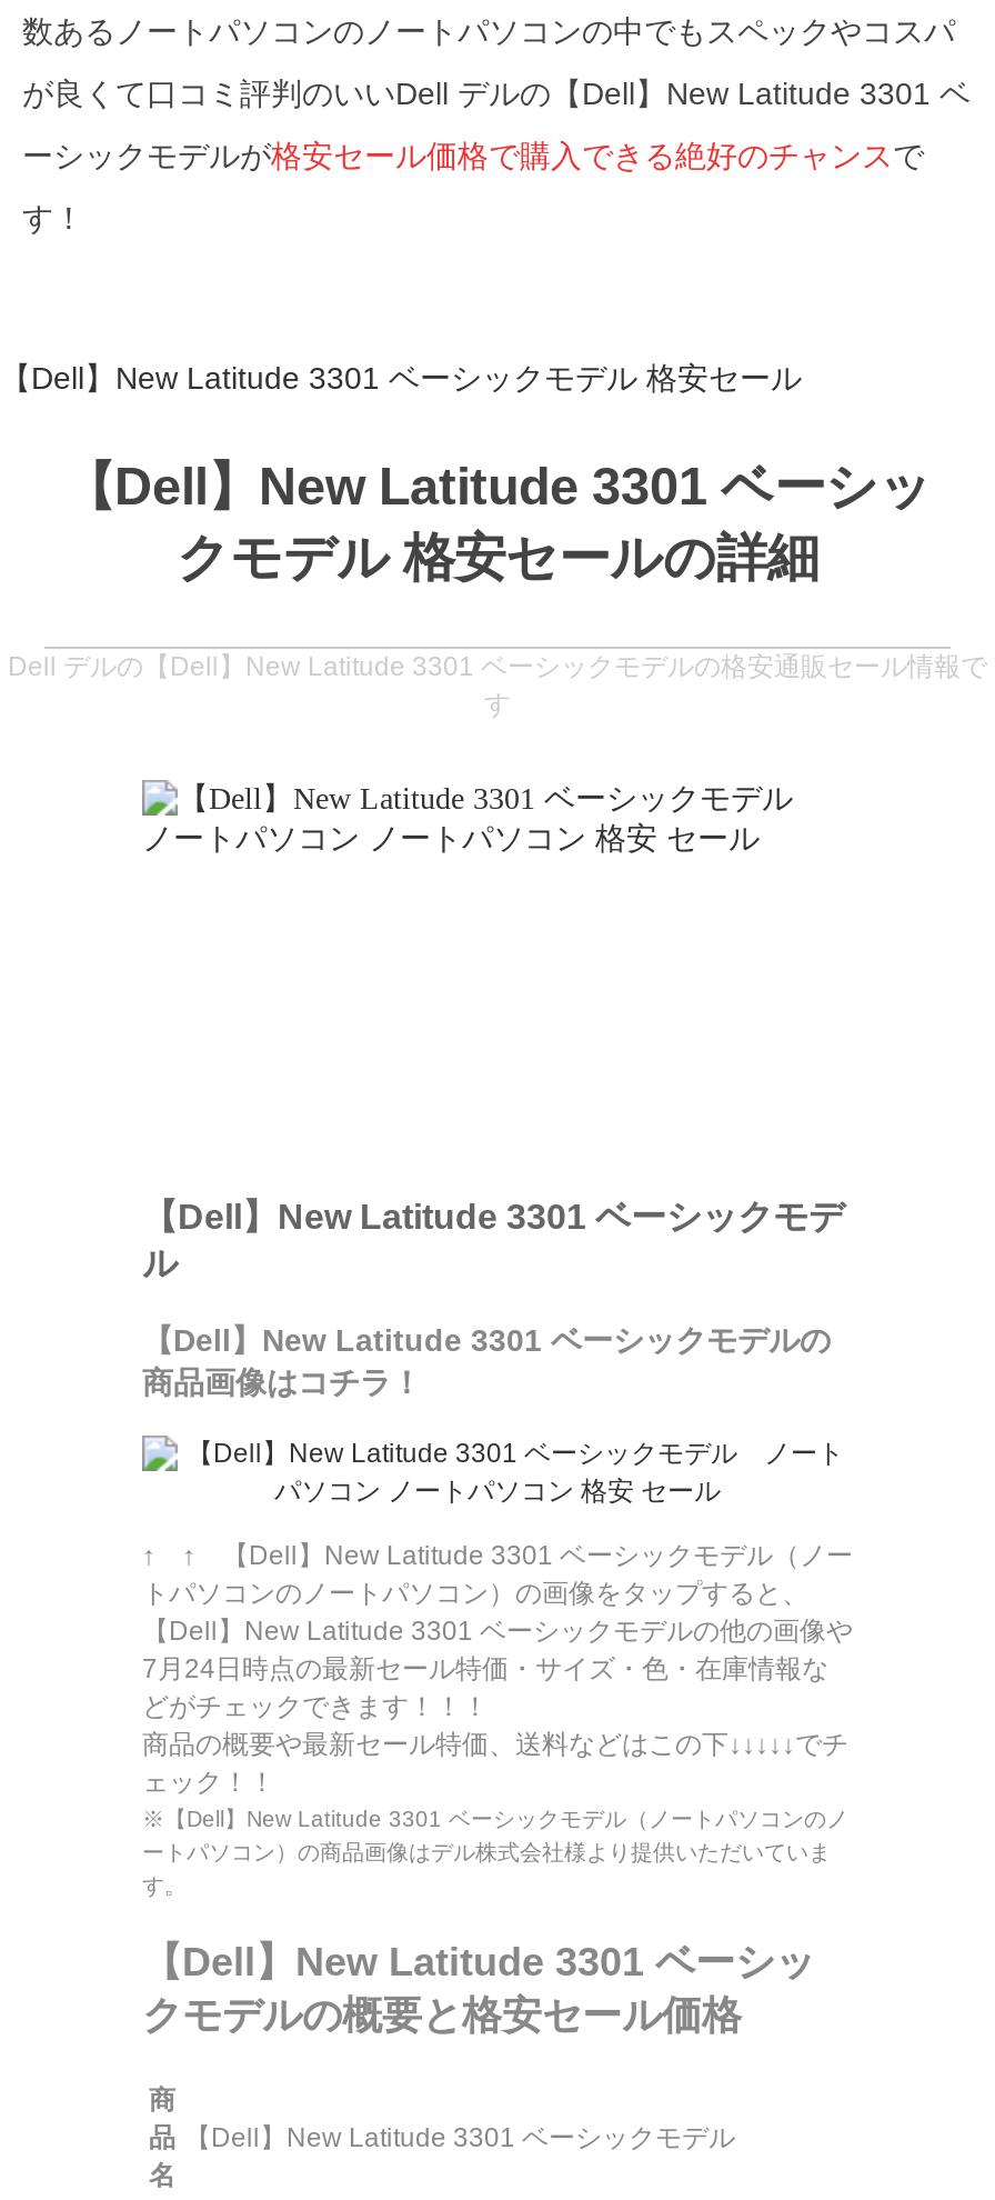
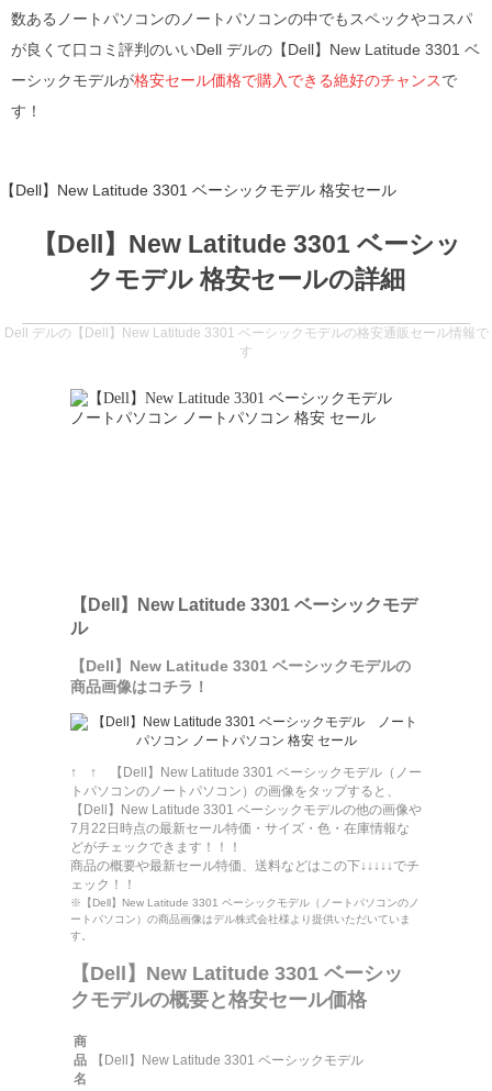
[142,1653,828,1684] 7月24日時点の最新セール特価・サイズ・色・在庫情報な -> [70,821,410,836] 7月22日時点の最新セール特価・サイズ・色・在庫情報な

